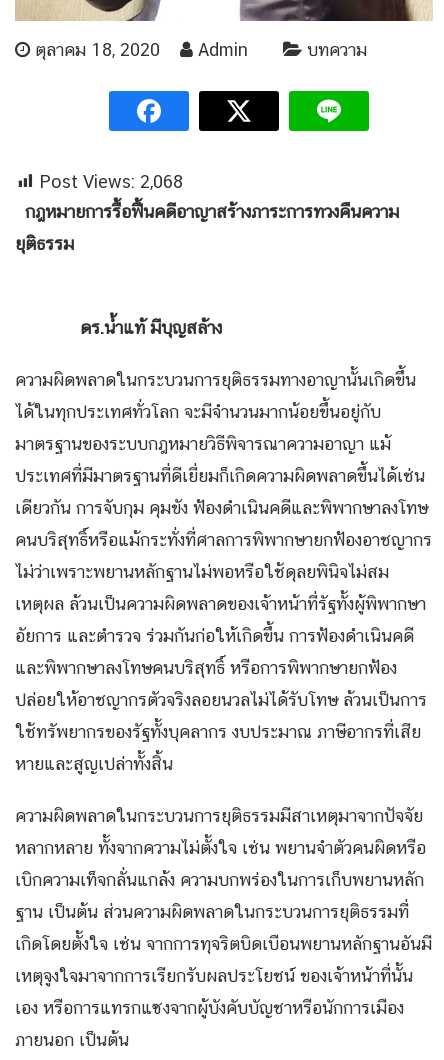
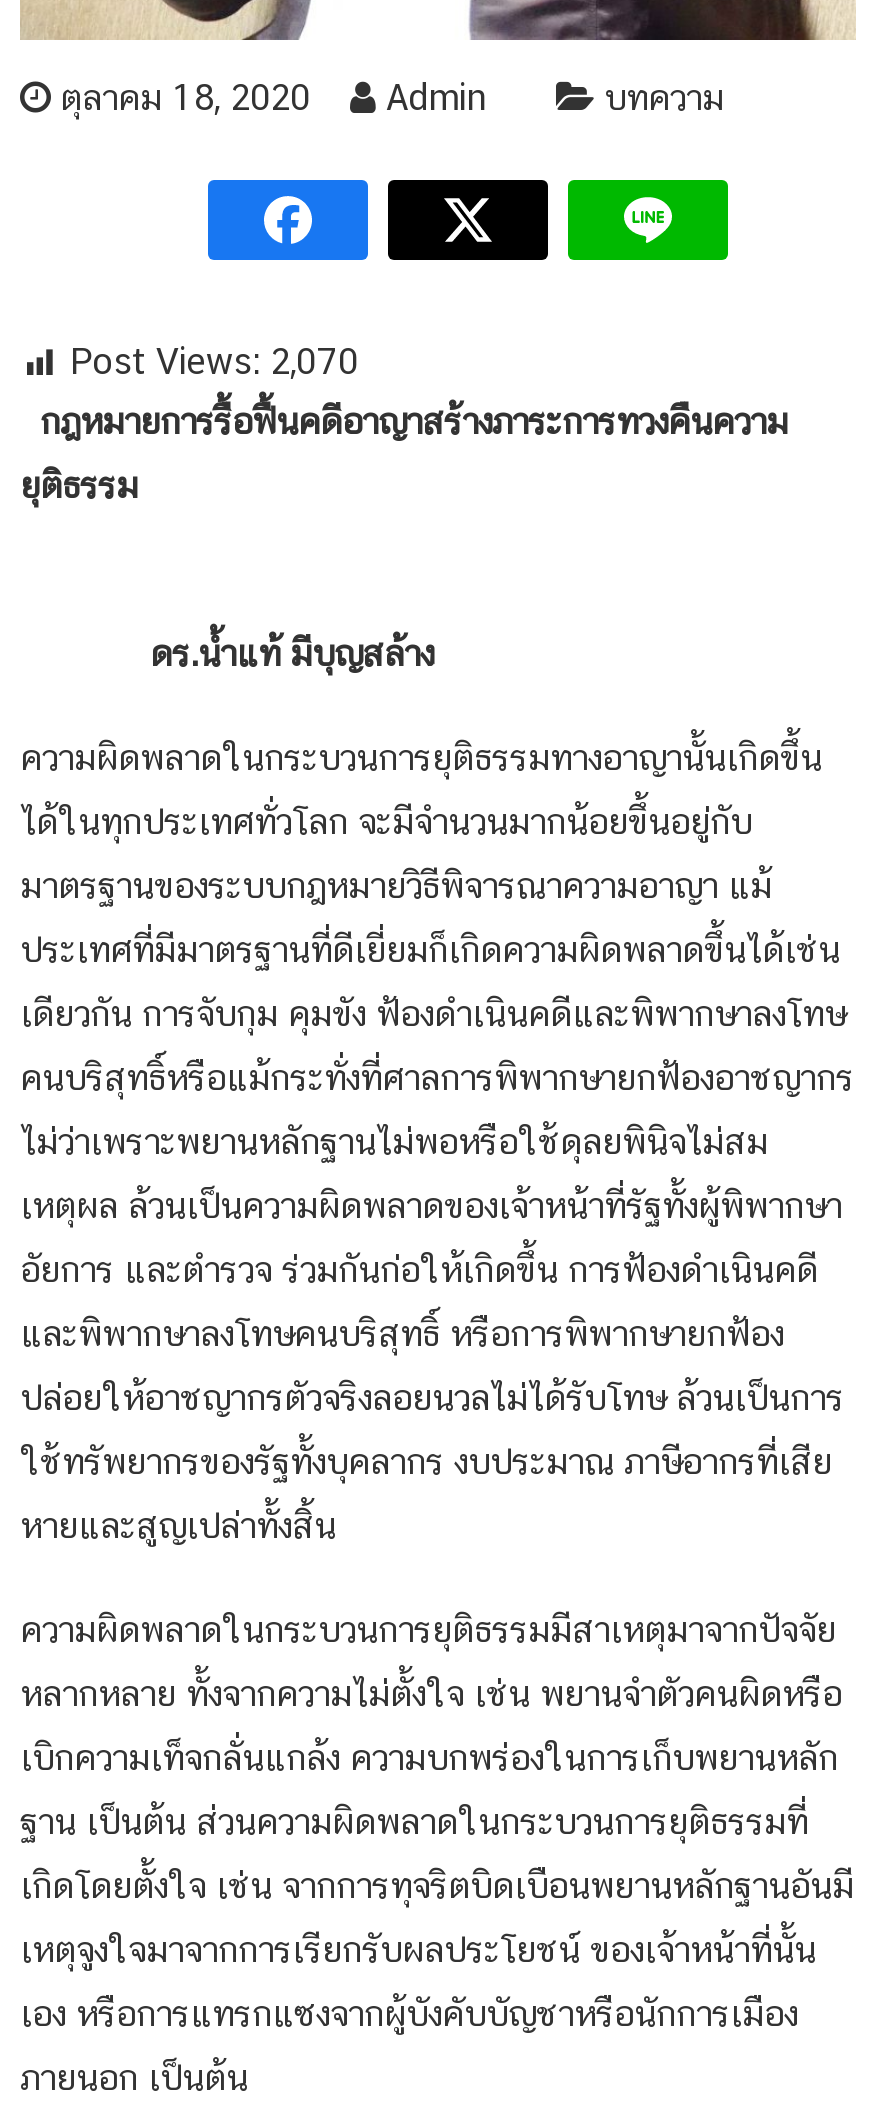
[40,170,183,191] Post Views: 2,068 -> [70,341,358,383] Post Views: 2,070

